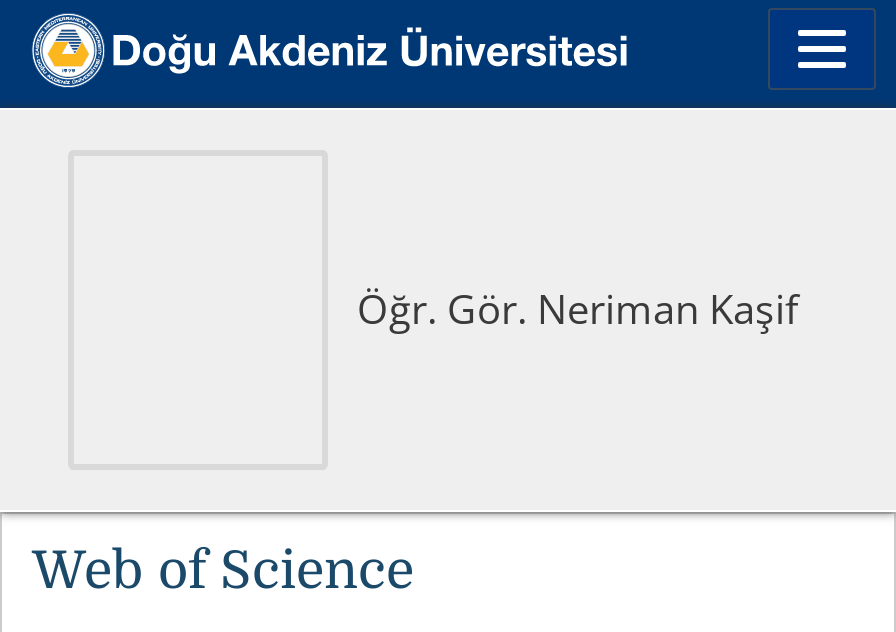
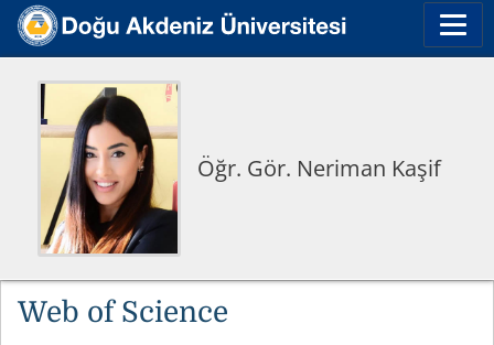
none -> [40,83,179,255] [image]

